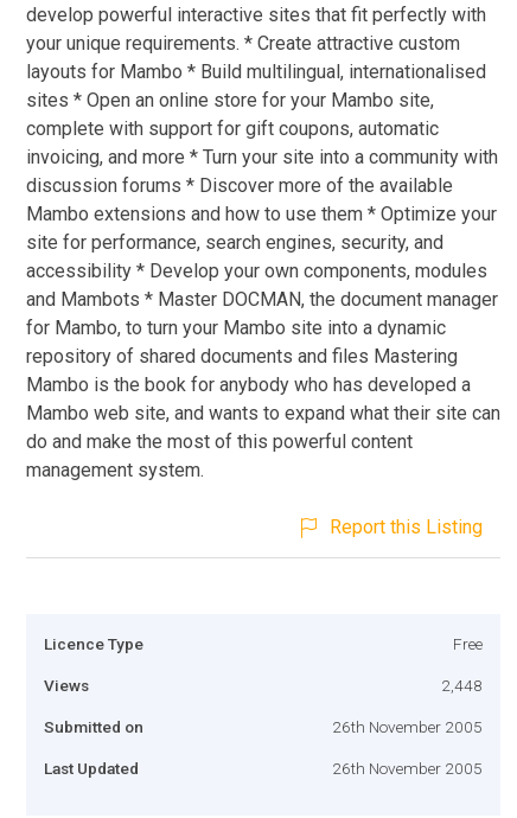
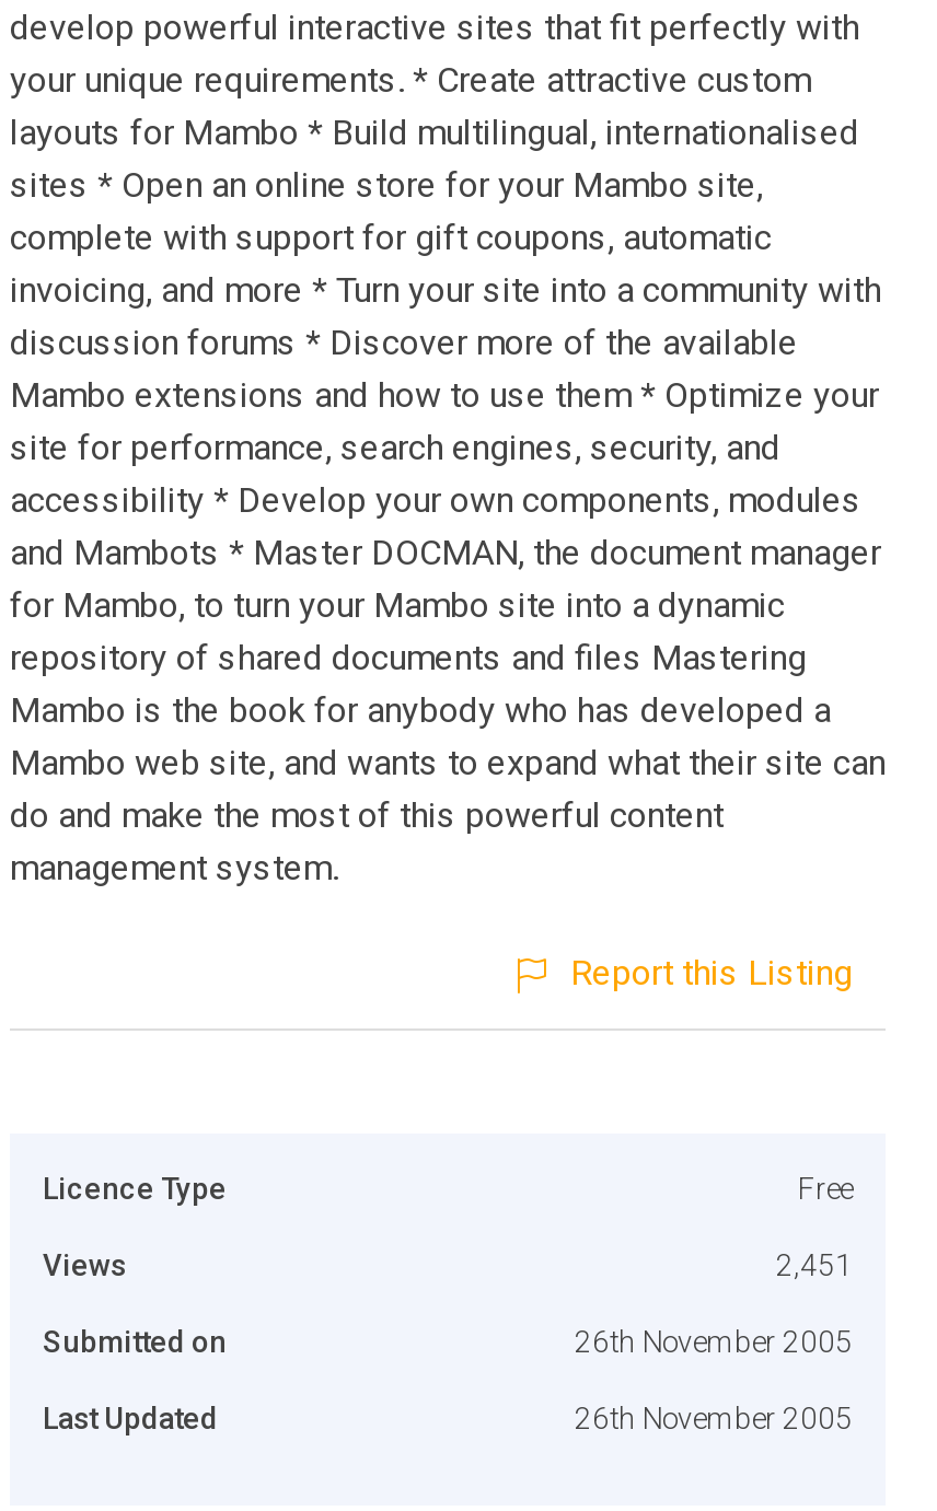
[441,676,483,694] 2,448 -> [776,1247,853,1282] 2,451

